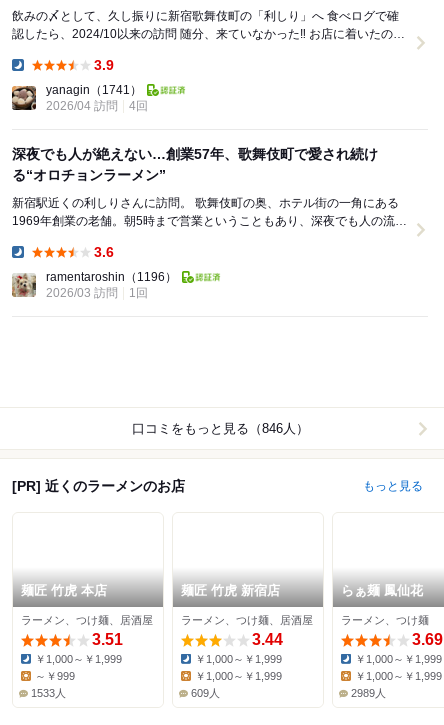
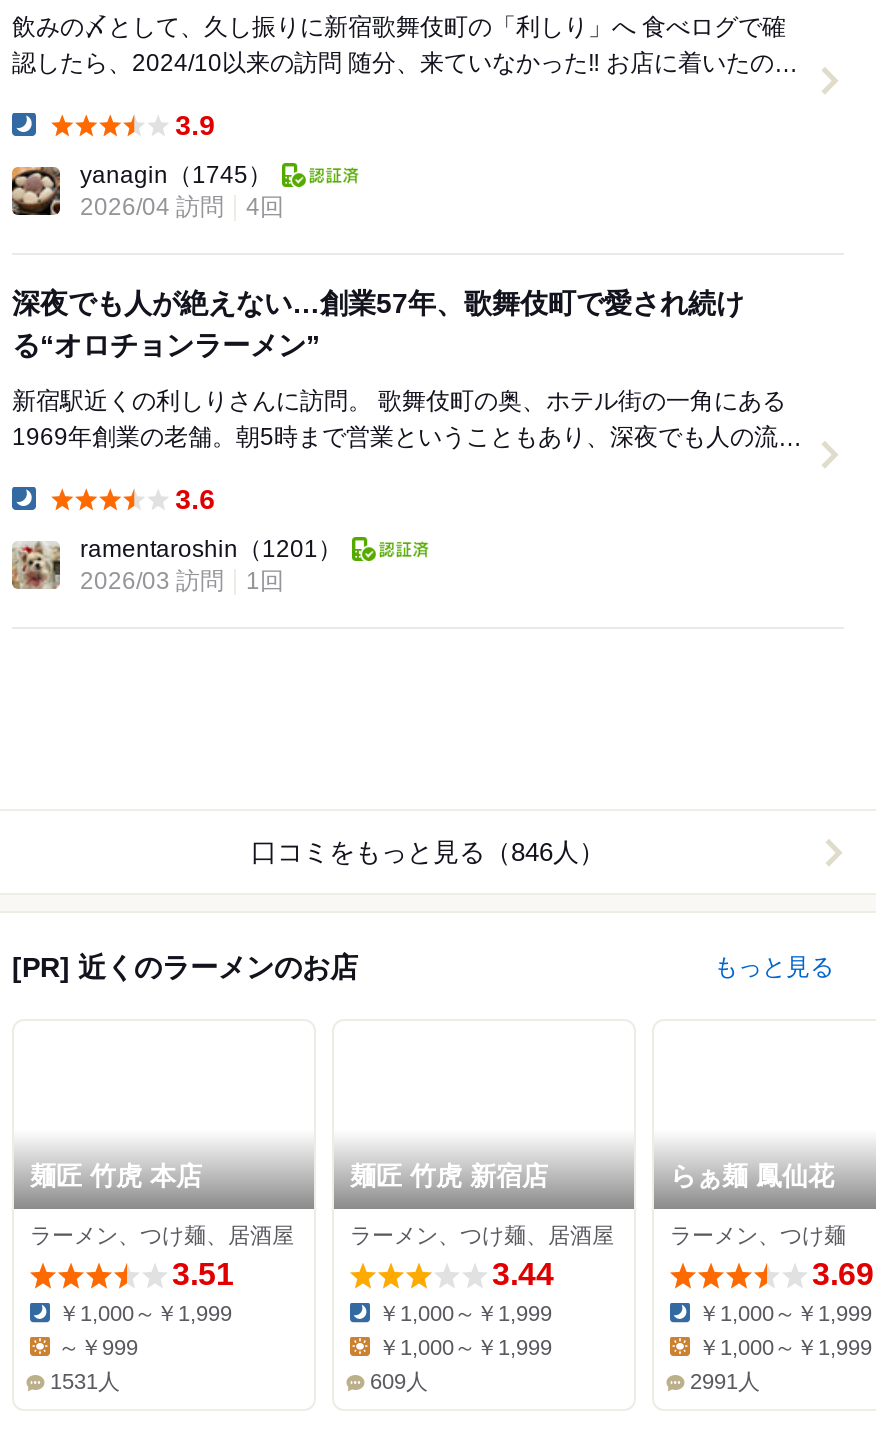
[46,83,142,97] yanagin（1741） -> [80,162,272,190] yanagin（1745）
[46,270,177,284] ramentaroshin（1196） -> [80,536,342,564] ramentaroshin（1201）
[31,687,66,699] 1533人 -> [50,1370,120,1394] 1531人
[351,687,386,699] 2989人 -> [690,1370,760,1394] 2991人

